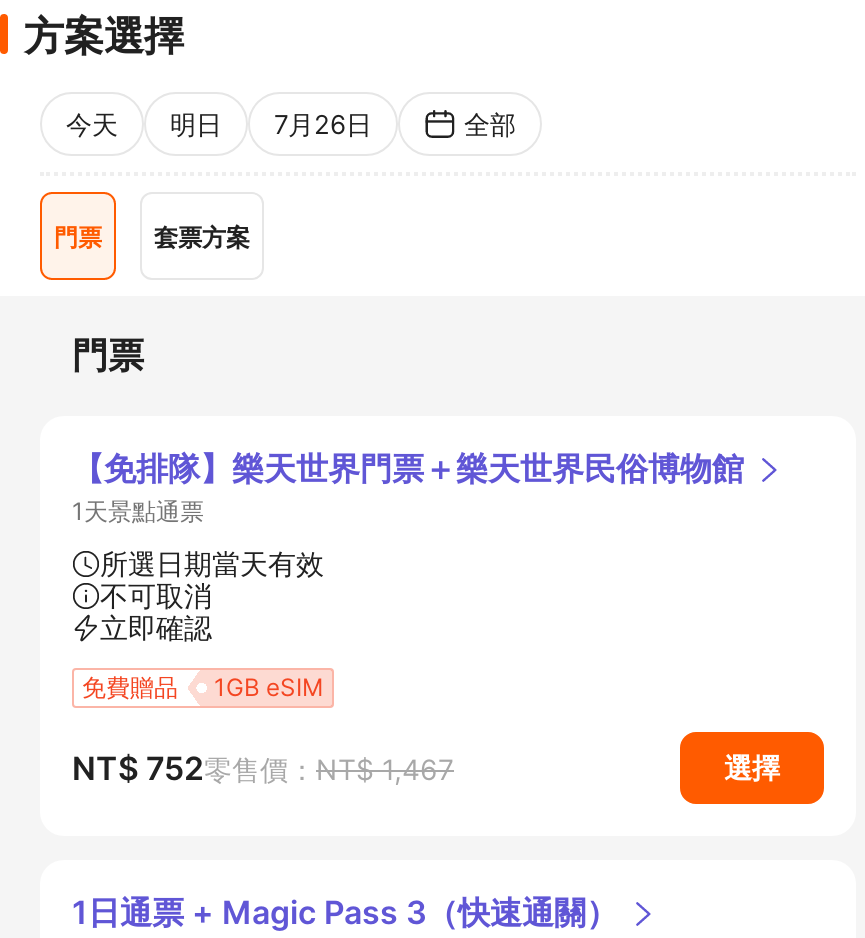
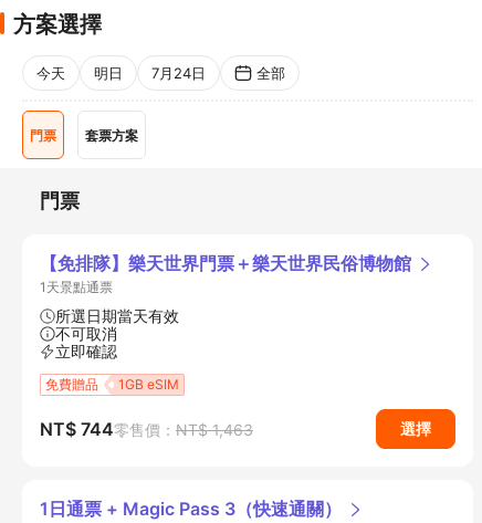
[66,107,372,139] 今天 明日 7月26日 -> [36,64,206,81] 今天 明日 7月24日
[72,748,204,788] NT$ 752 -> [40,418,114,440] NT$ 744
[204,752,454,786] 零售價：NT$ 1,467 -> [114,420,253,439] 零售價：NT$ 1,463

